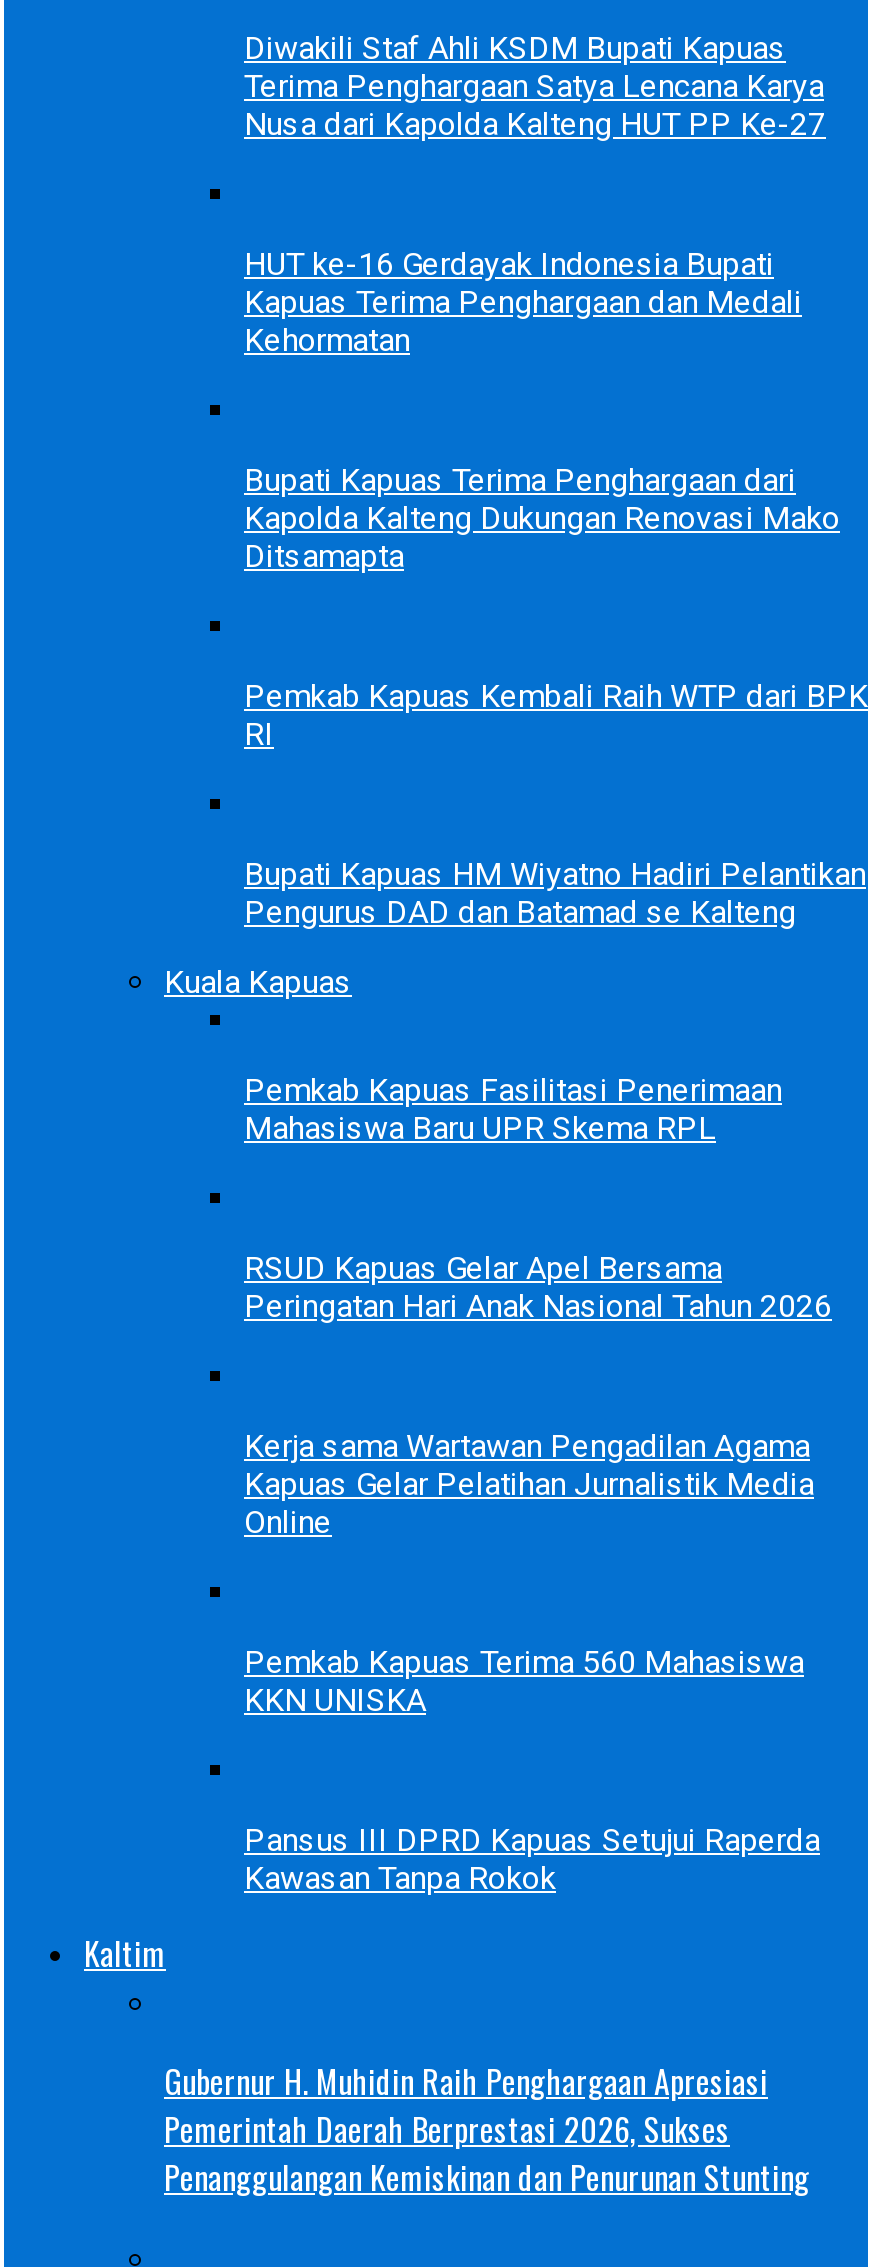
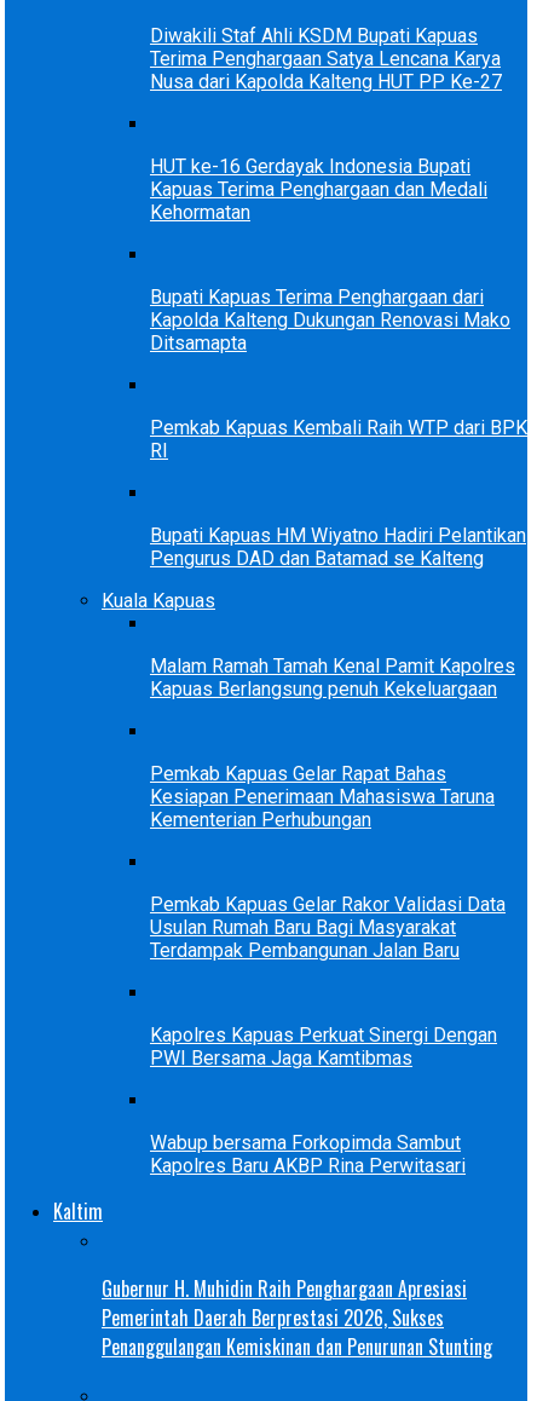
[244,1072,782,1148] Pemkab Kapuas Fasilitasi Penerimaan | Mahasiswa Baru UPR Skema RPL -> [150,655,515,701] Malam Ramah Tamah Kenal Pamit Kapolres | Kapuas Berlangsung penuh Kekeluargaan
[244,1250,832,1326] RSUD Kapuas Gelar Apel Bersama | Peringatan Hari Anak Nasional Tahun 2026 -> [150,763,495,832] Pemkab Kapuas Gelar Rapat Bahas | Kesiapan Penerimaan Mahasiswa Taruna | Kementerian Perhubungan
[244,1428,814,1542] Kerja sama Wartawan Pengadilan Agama | Kapuas Gelar Pelatihan Jurnalistik Media | Online -> [150,893,506,962] Pemkab Kapuas Gelar Rakor Validasi Data | Usulan Rumah Baru Bagi Masyarakat | Terdampak Pembangunan Jalan Baru
[244,1644,804,1720] Pemkab Kapuas Terima 560 Mahasiswa | KKN UNISKA -> [150,1024,497,1070] Kapolres Kapuas Perkuat Sinergi Dengan | PWI Bersama Jaga Kamtibmas
[244,1822,820,1898] Pansus III DPRD Kapuas Setujui Raperda | Kawasan Tanpa Rokok -> [150,1132,466,1178] Wabup bersama Forkopimda Sambut | Kapolres Baru AKBP Rina Perwitasari

